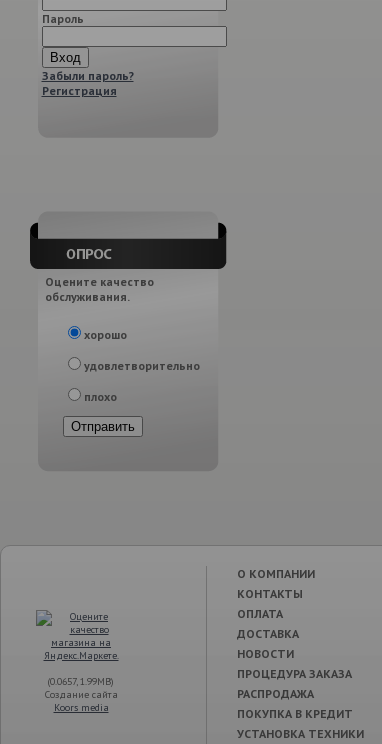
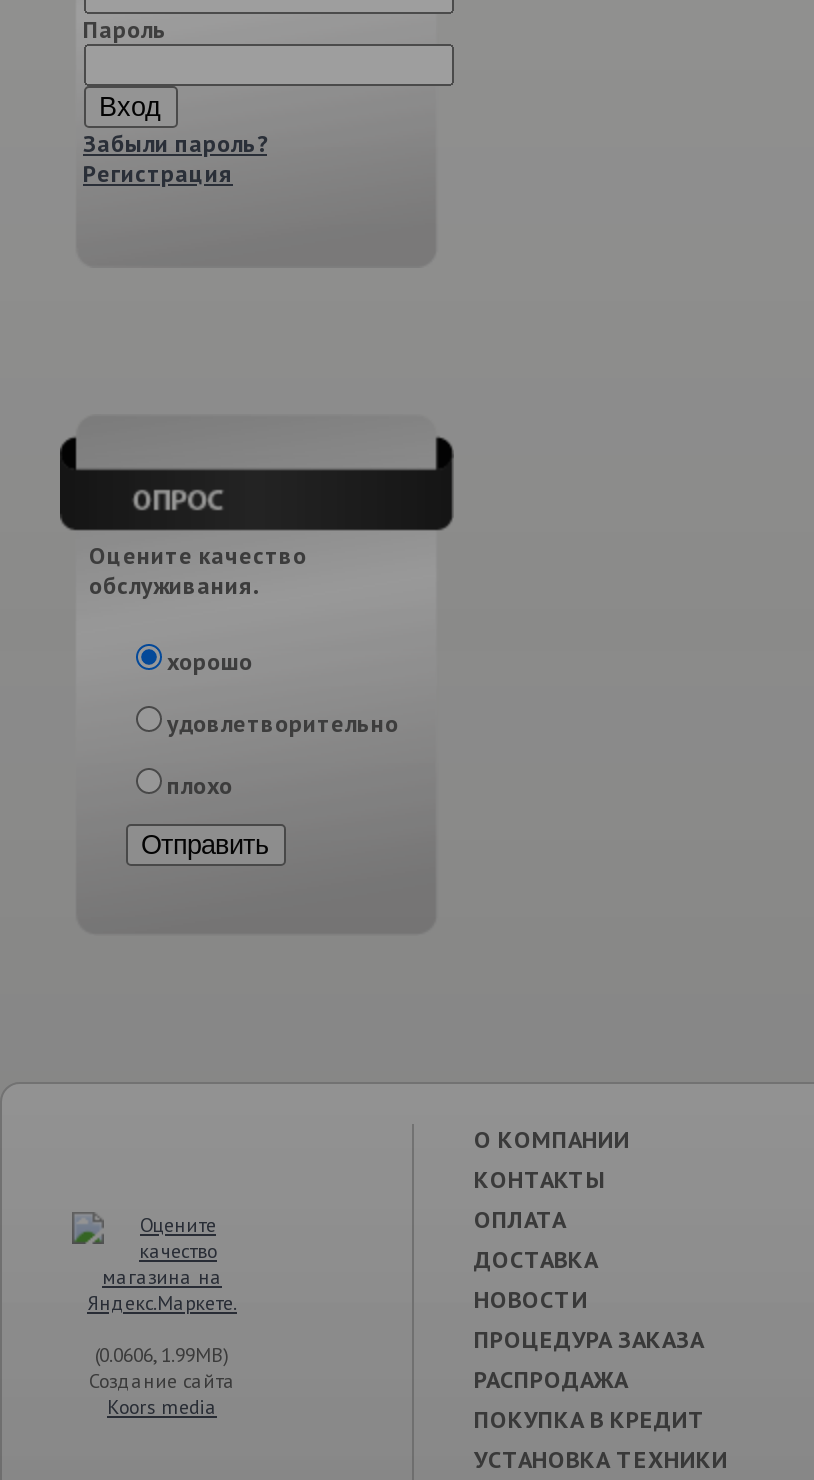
[48,675,114,688] (0.0657, 1.99MB) -> [95,1342,229,1368] (0.0606, 1.99MB)

